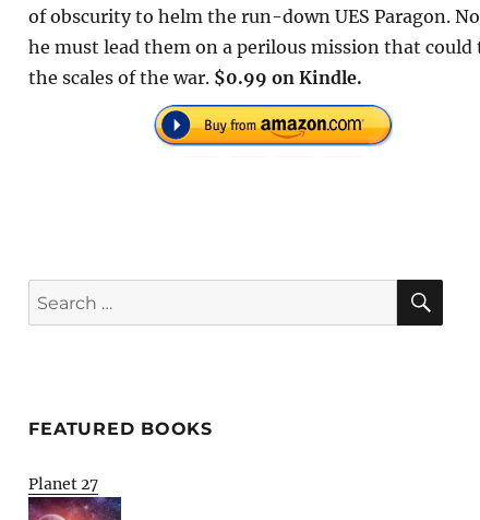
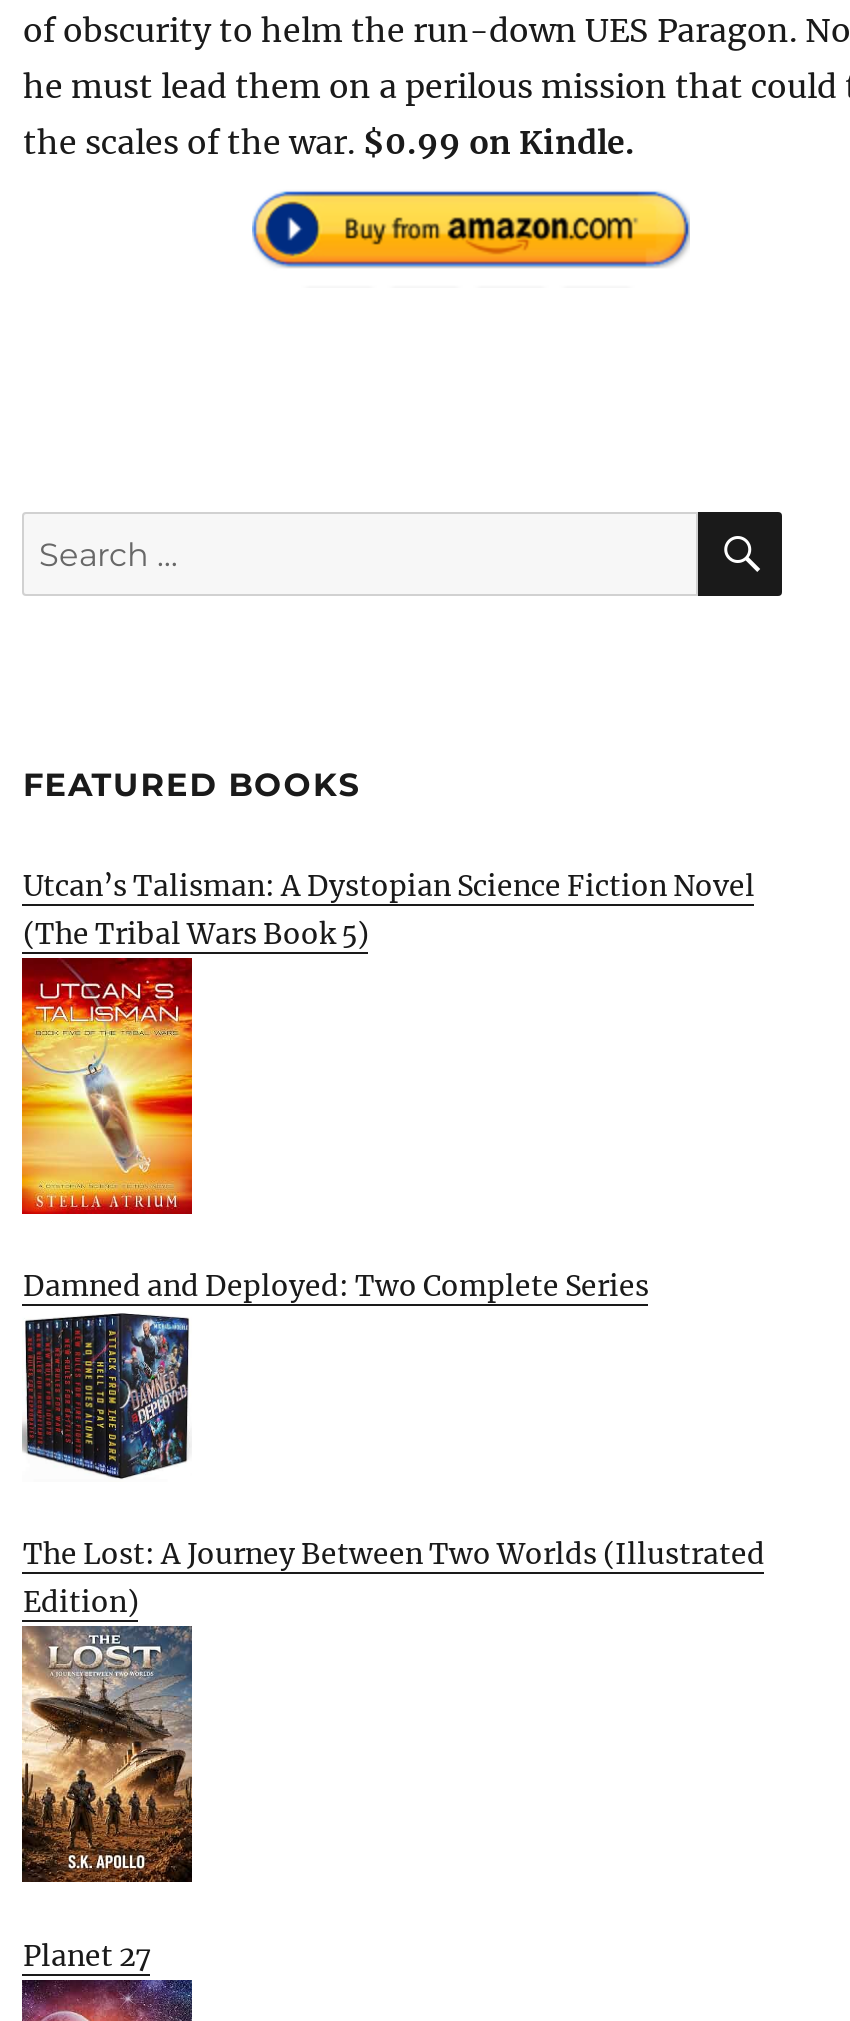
none -> [20,968,649,1304] [image] | Damned and Deployed: Two Complete Series
none -> [20,1624,194,1884] [image]
none -> [22,1320,765,1621] [image] | The Lost: A Journey Between Two Worlds (Illustrated | Edition)
none -> [23,868,755,952] Utcan’s Talisman: A Dystopian Science Fiction Novel | (The Tribal Wars Book 5)

